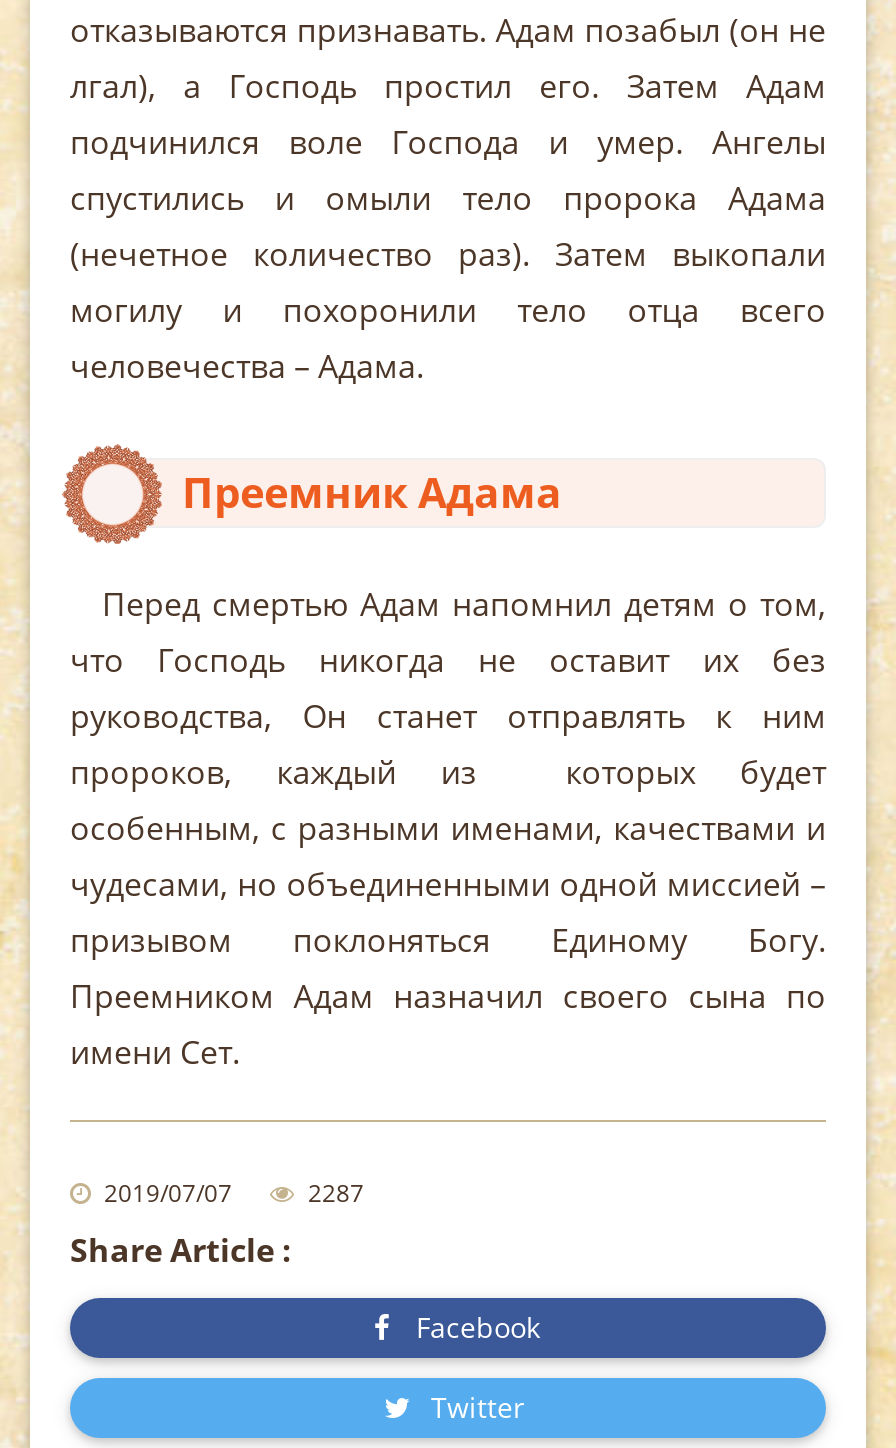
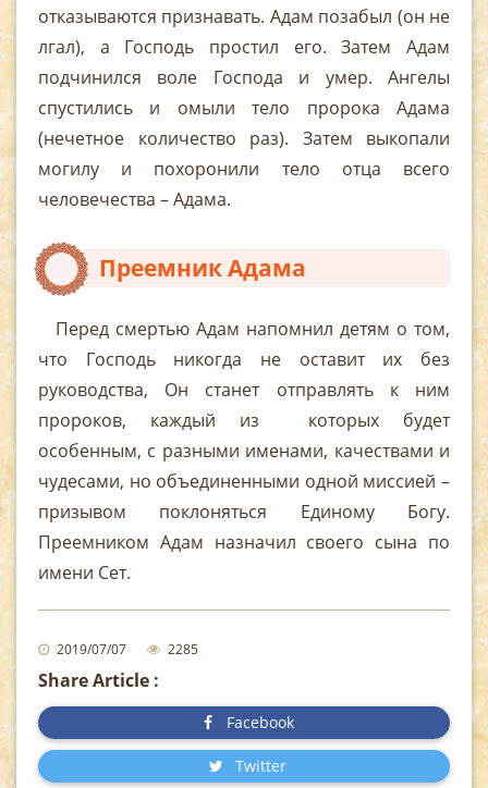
[308,1176,364,1210] 2287 -> [168,640,198,658] 2285

